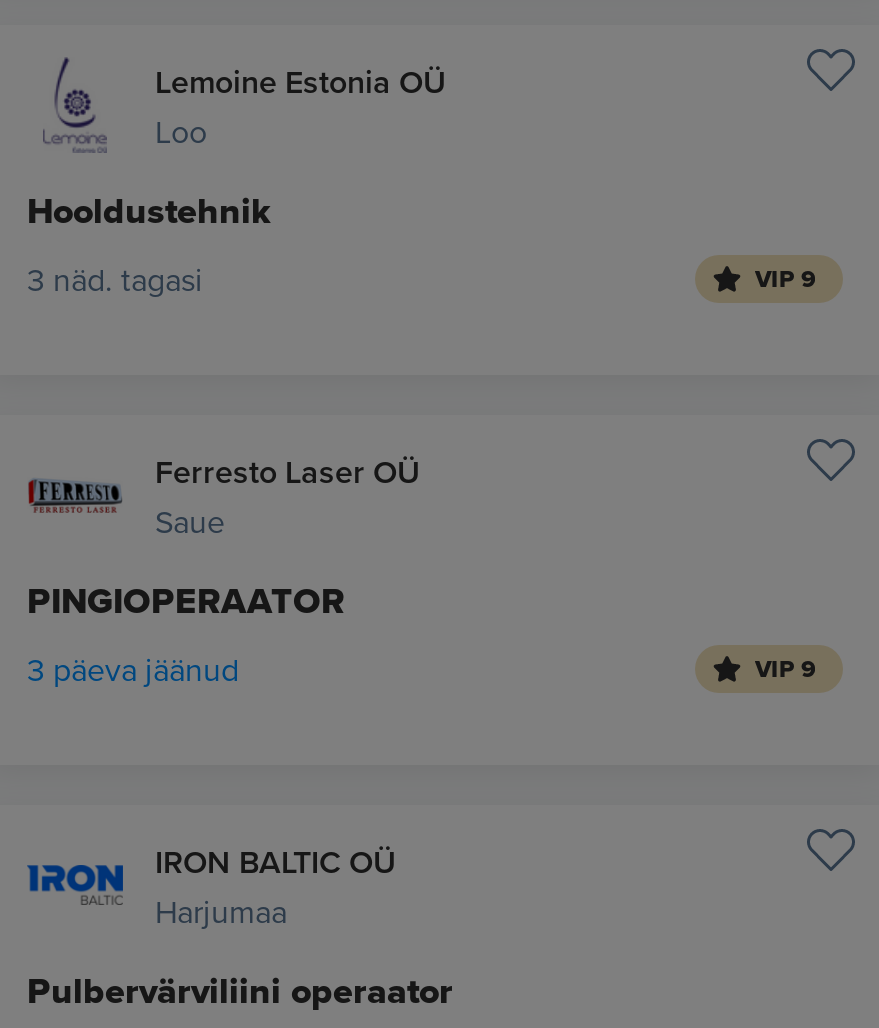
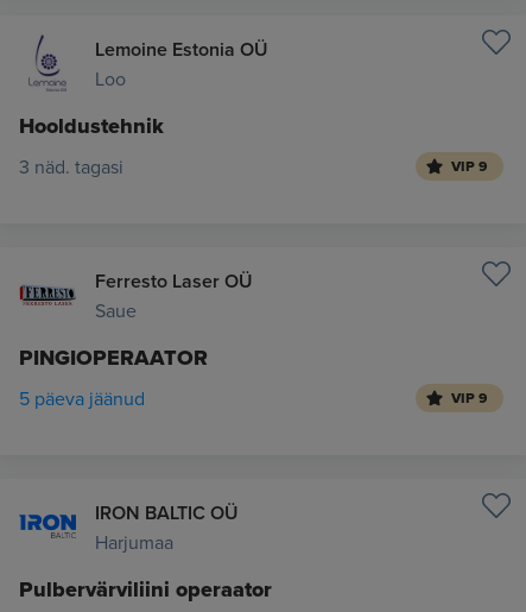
[27,647,239,691] 3 päeva jäänud -> [19,385,145,411] 5 päeva jäänud

